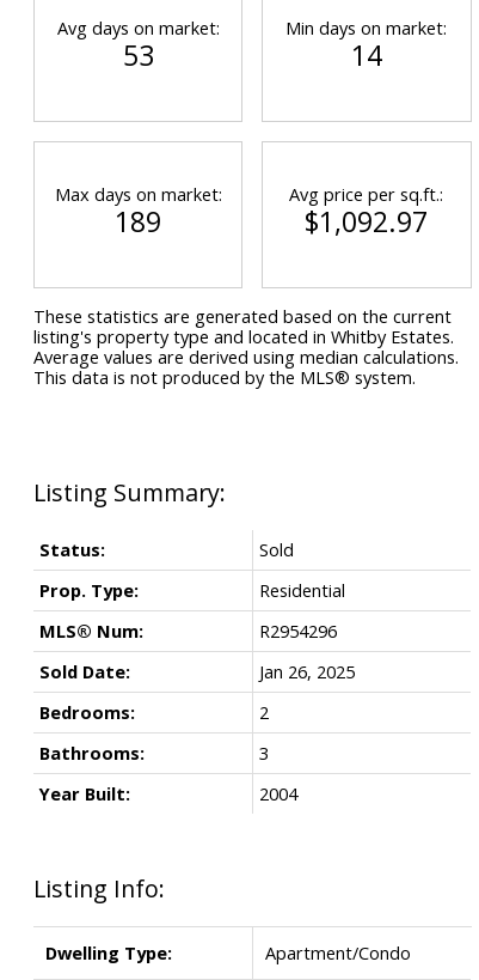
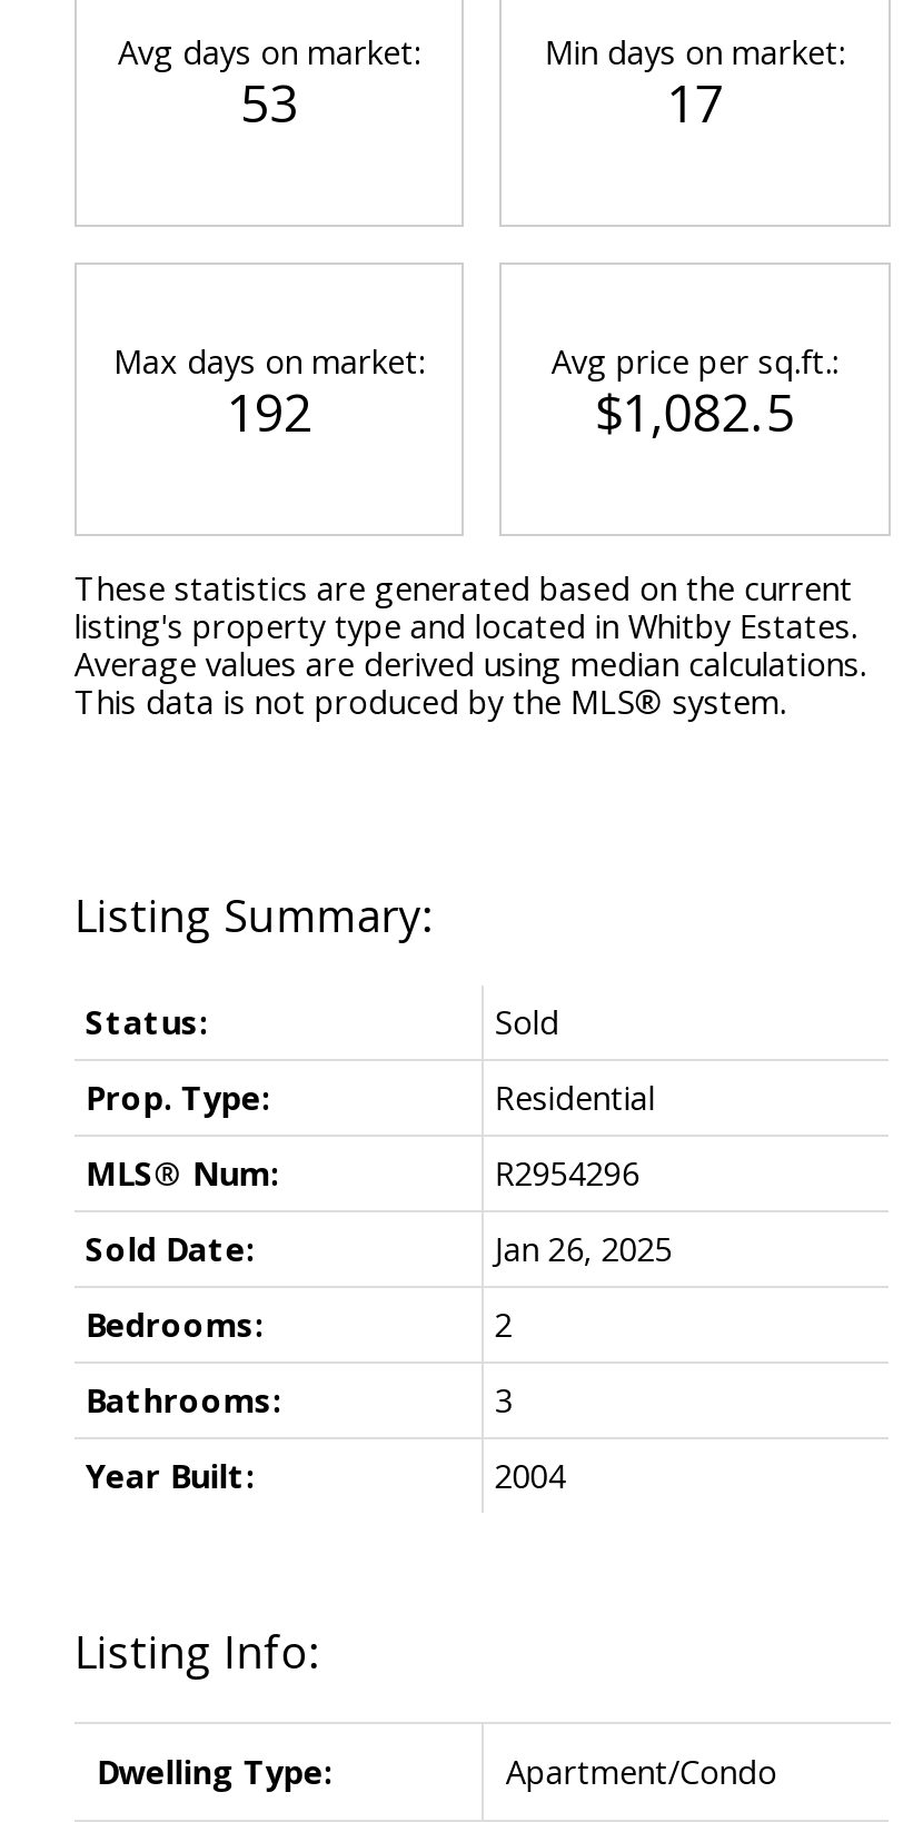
[351,36,382,74] 14 -> [666,67,724,138] 17
[115,202,161,240] 189 -> [226,376,312,447] 192
[305,202,428,240] $1,092.97 -> [595,376,795,447] $1,082.5

